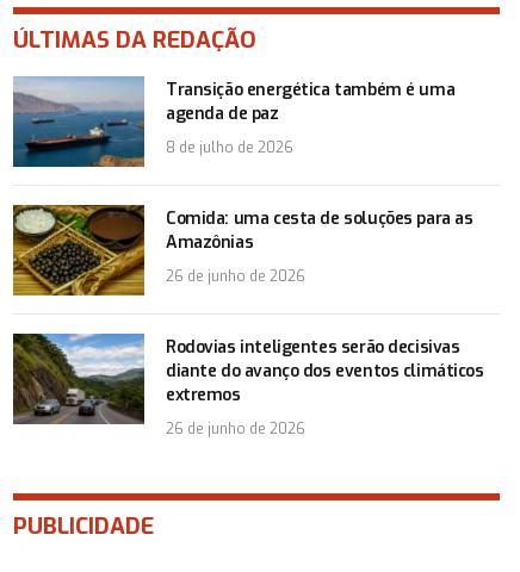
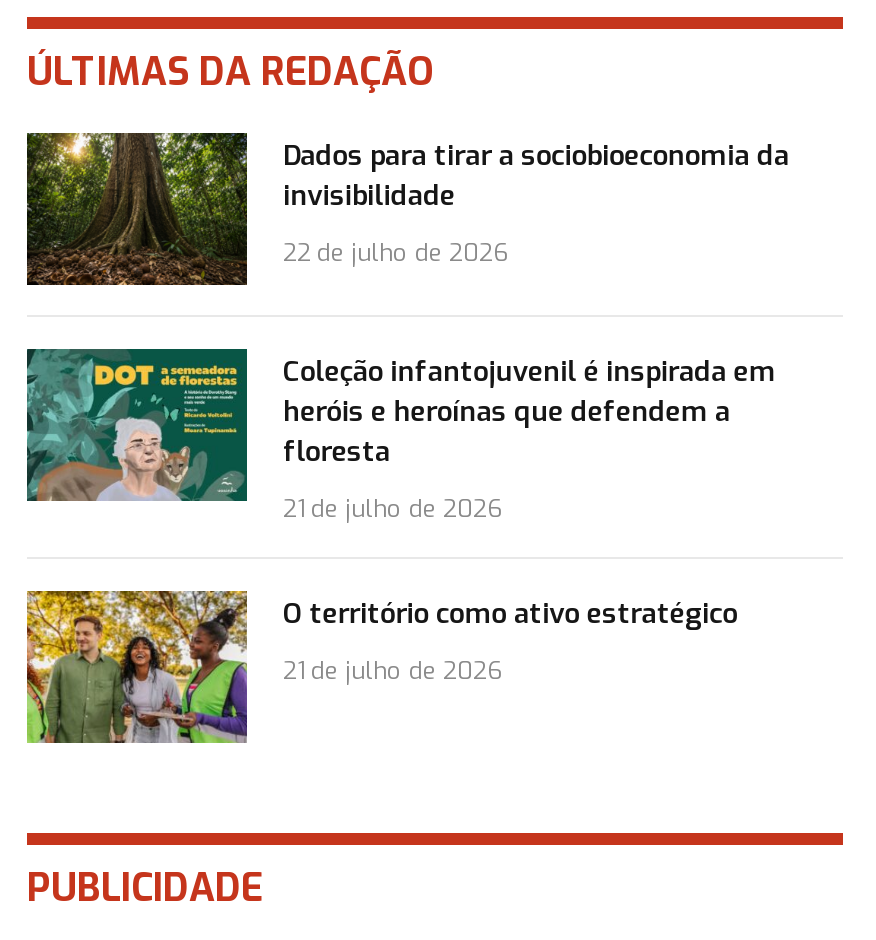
[12,76,455,168] [image] | Transição energética também é uma | agenda de paz -> [25,131,789,287] [image] | Dados para tirar a sociobioeconomia da | invisibilidade
[166,138,293,157] 8 de julho de 2026 -> [283,236,509,268] 22 de julho de 2026
[12,204,473,297] [image] | Comida: uma cesta de soluções para as | Amazônias -> [25,347,776,503] [image] | Coleção infantojuvenil é inspirada em | heróis e heroínas que defendem a | floresta
[166,266,305,285] 26 de junho de 2026 -> [283,492,503,524] 21 de julho de 2026
[12,332,484,440] [image] | Rodovias inteligentes serão decisivas | diante do avanço dos eventos climáticos | extremos -> [25,565,738,745] [image] | O território como ativo estratégico
[166,419,305,438] 26 de junho de 2026 -> [283,654,503,686] 21 de julho de 2026

